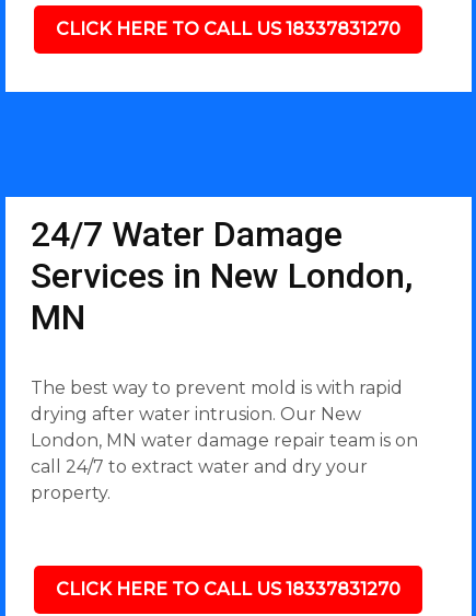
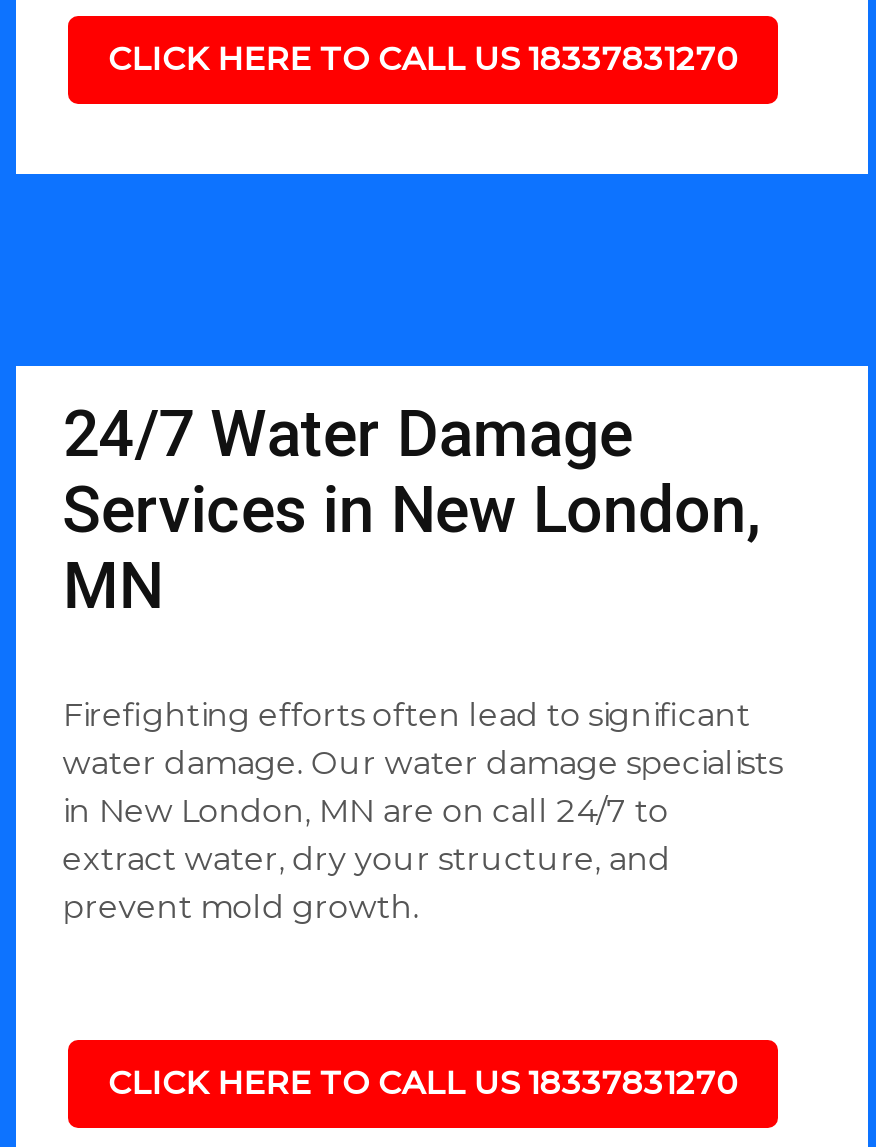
[31,377,418,503] The best way to prevent mold is with rapid | drying after water intrusion. Our New | London, MN water damage repair team is on | call 24/7 to extract water and dry your | property. -> [62,696,782,926] Firefighting efforts often lead to significant | water damage. Our water damage specialists | in New London, MN are on call 24/7 to | extract water, dry your structure, and | prevent mold growth.

